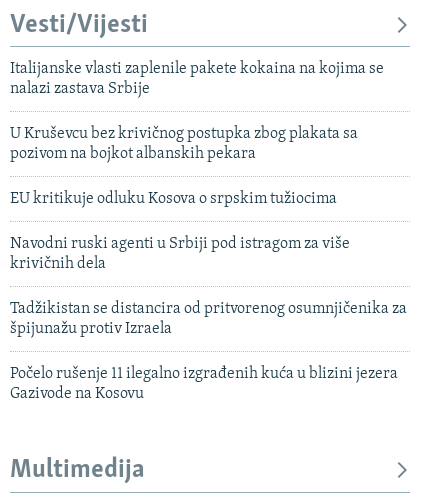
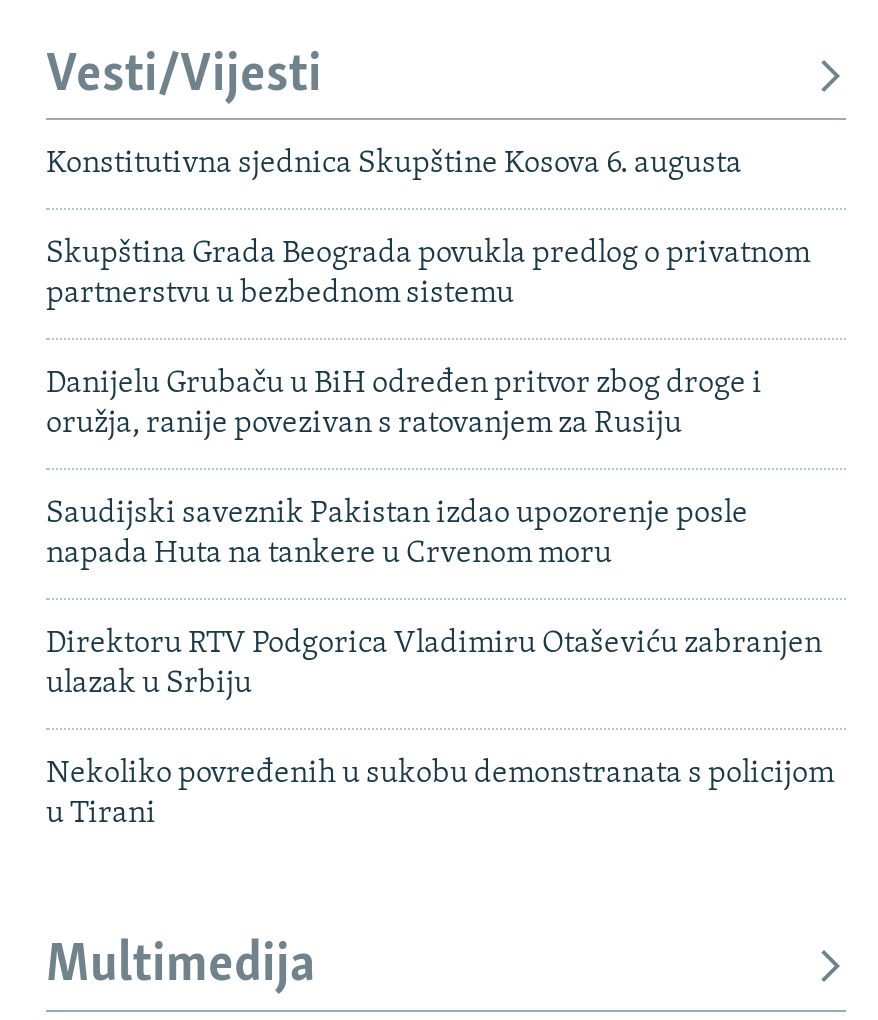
[10,61,384,97] Italijanske vlasti zaplenile pakete kokaina na kojima se | nalazi zastava Srbije -> [46,149,742,181] Konstitutivna sjednica Skupštine Kosova 6. augusta
[10,126,358,162] U Kruševcu bez krivičnog postupka zbog plakata sa | pozivom na bojkot albanskih pekara -> [46,239,810,311] Skupština Grada Beograda povukla predlog o privatnom | partnerstvu u bezbednom sistemu
[10,191,337,207] EU kritikuje odluku Kosova o srpskim tužiocima -> [46,369,762,441] Danijelu Grubaču u BiH određen pritvor zbog droge i | oružja, ranije povezivan s ratovanjem za Rusiju
[10,236,350,272] Navodni ruski agenti u Srbiji pod istragom za više | krivičnih dela -> [46,499,748,571] Saudijski saveznik Pakistan izdao upozorenje posle | napada Huta na tankere u Crvenom moru
[10,301,407,337] Tadžikistan se distancira od pritvorenog osumnjičenika za | špijunažu protiv Izraela -> [46,629,822,701] Direktoru RTV Podgorica Vladimiru Otaševiću zabranjen | ulazak u Srbiju
[10,366,398,402] Počelo rušenje 11 ilegalno izgrađenih kuća u blizini jezera | Gazivode na Kosovu -> [46,759,834,831] Nekoliko povređenih u sukobu demonstranata s policijom | u Tirani

